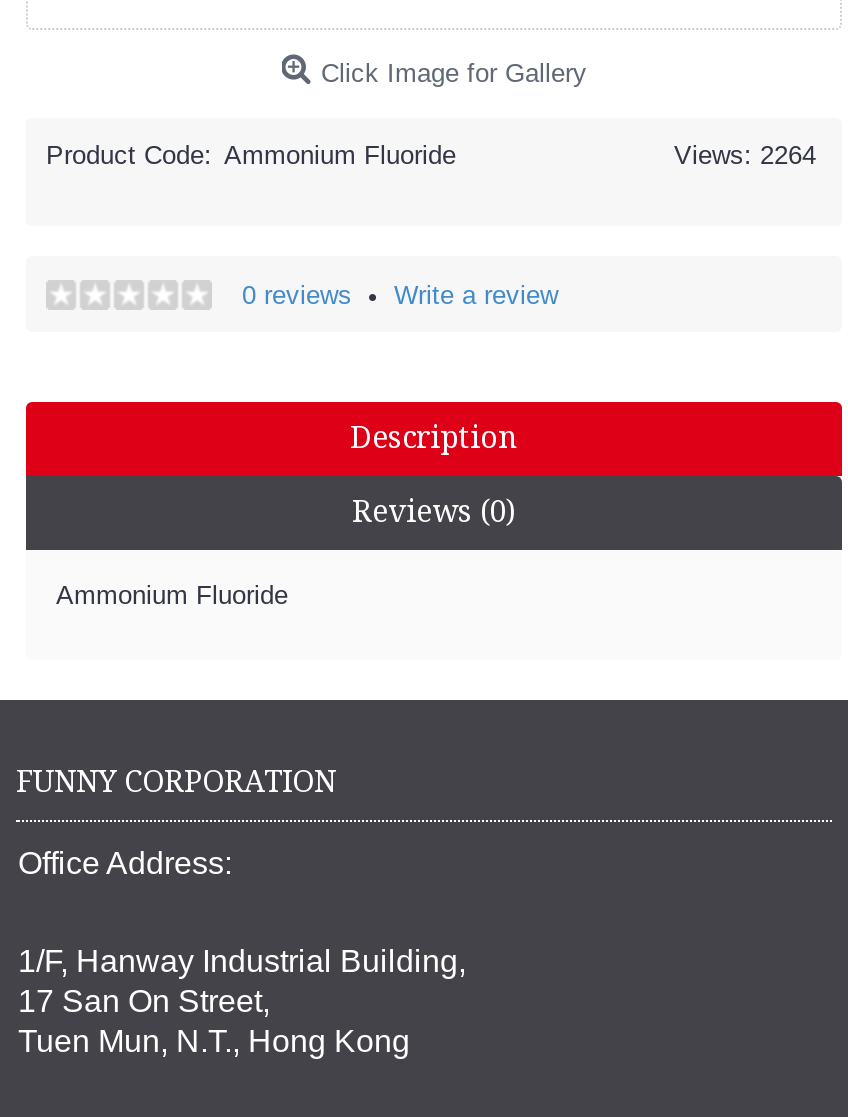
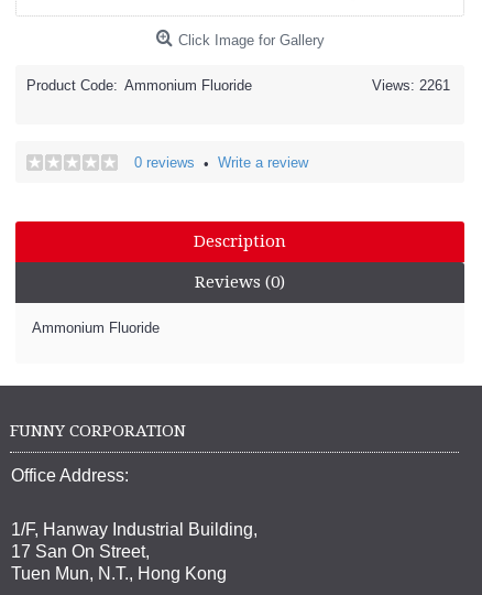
[674,140,816,170] Views: 2264 -> [372,77,450,94] Views: 2261

